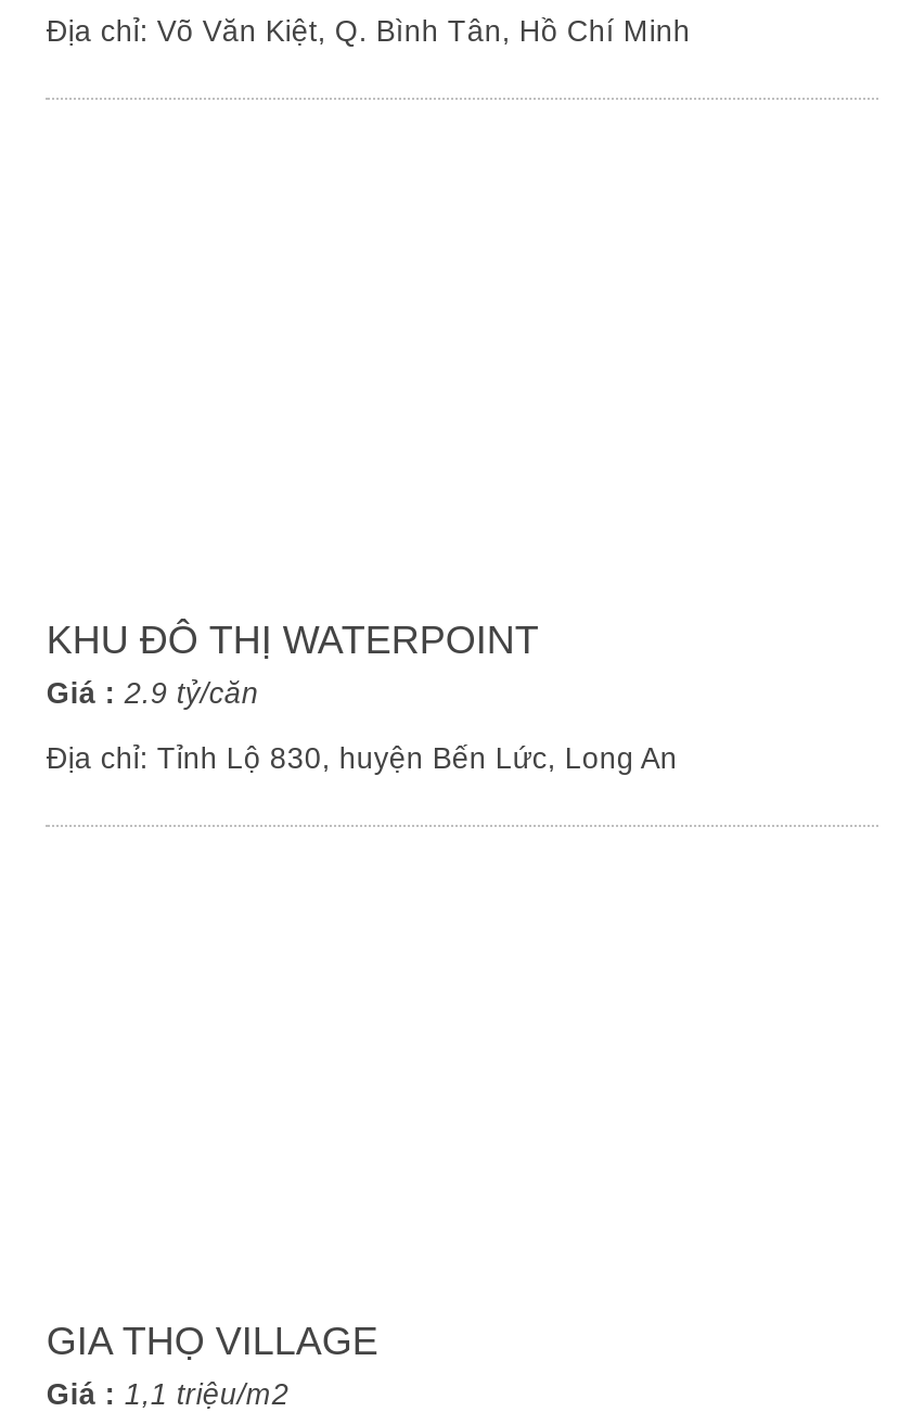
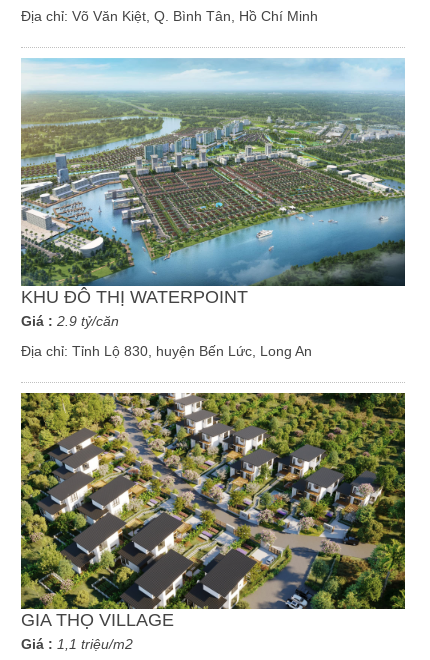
none -> [20,57,406,287] [image]
none -> [20,392,406,610] [image]

